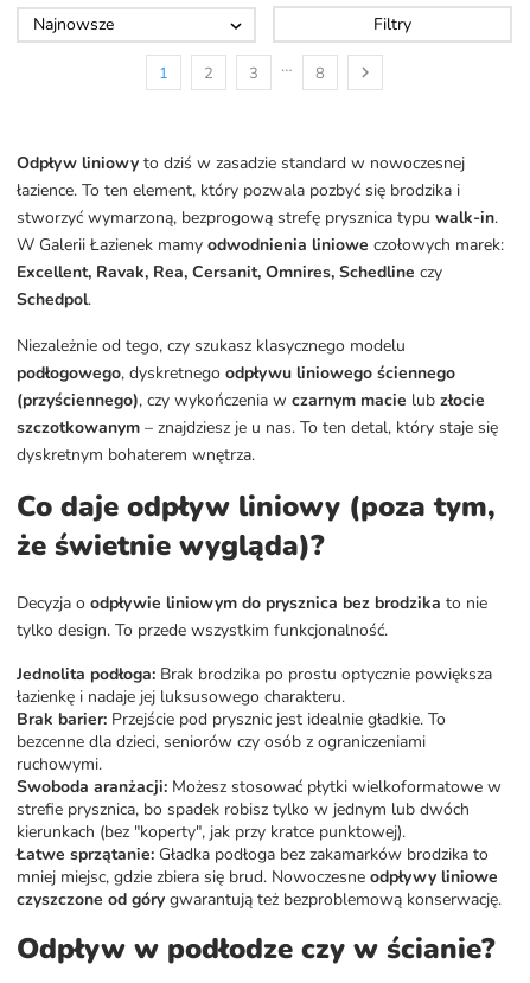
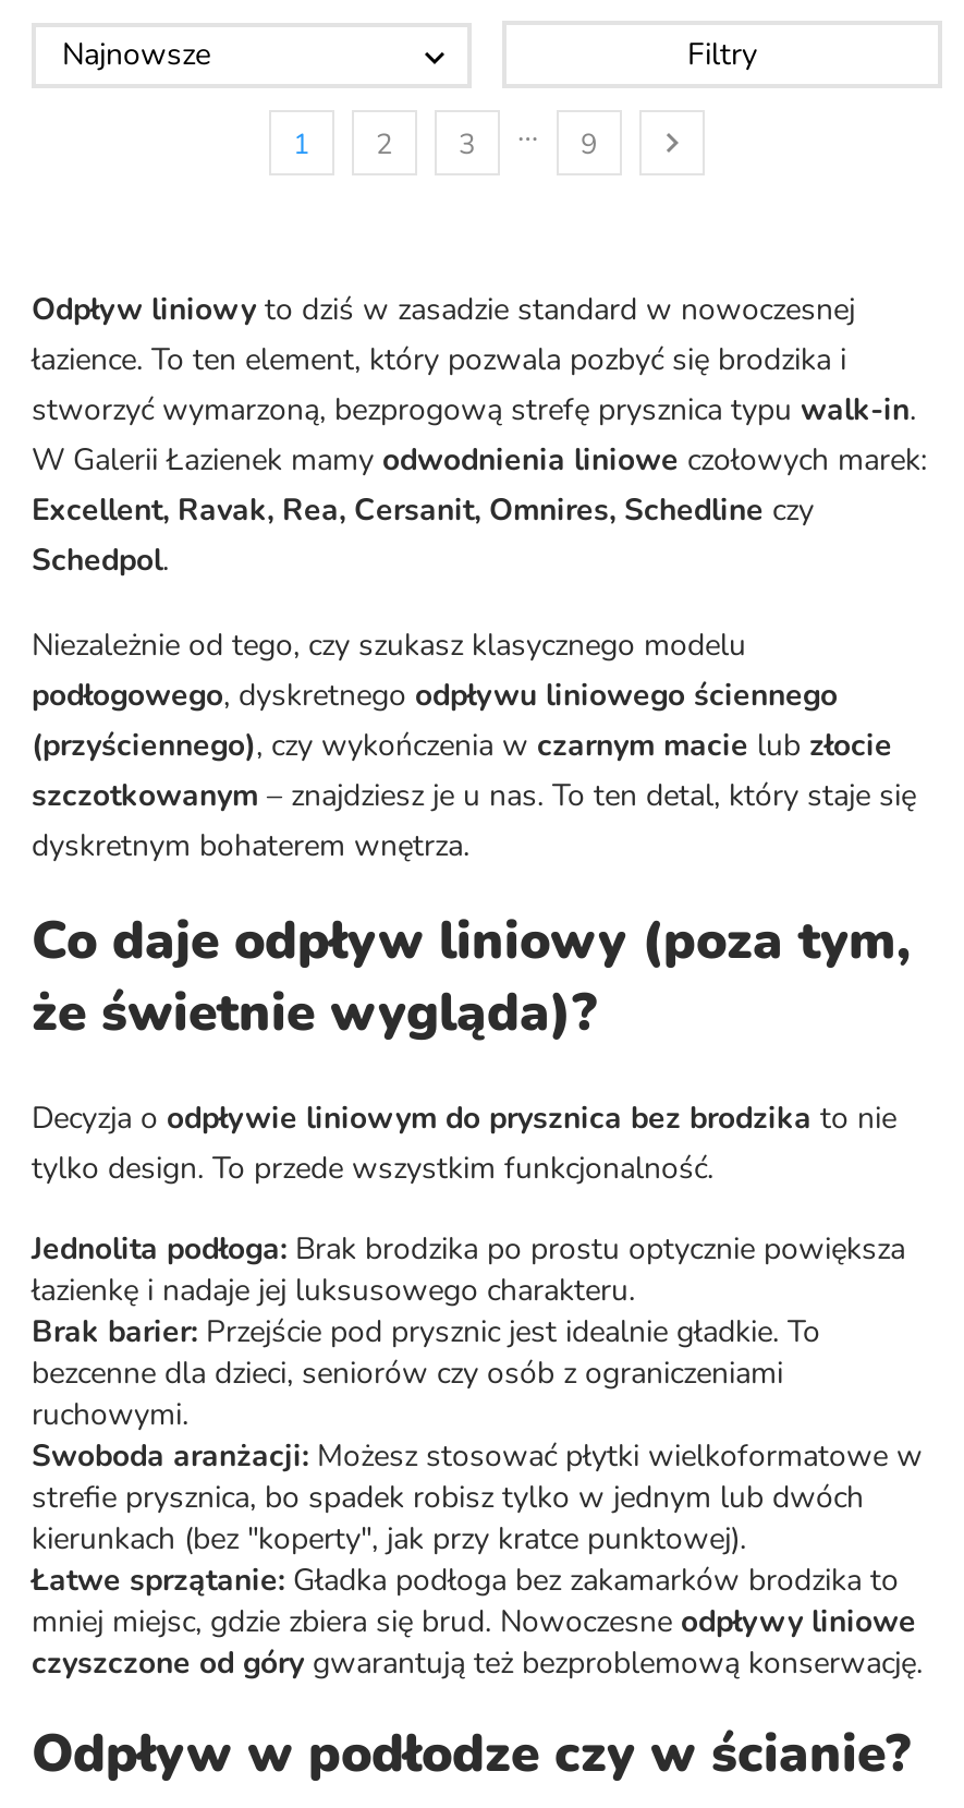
[315,63,325,84] 8 -> [581,126,598,165] 9

